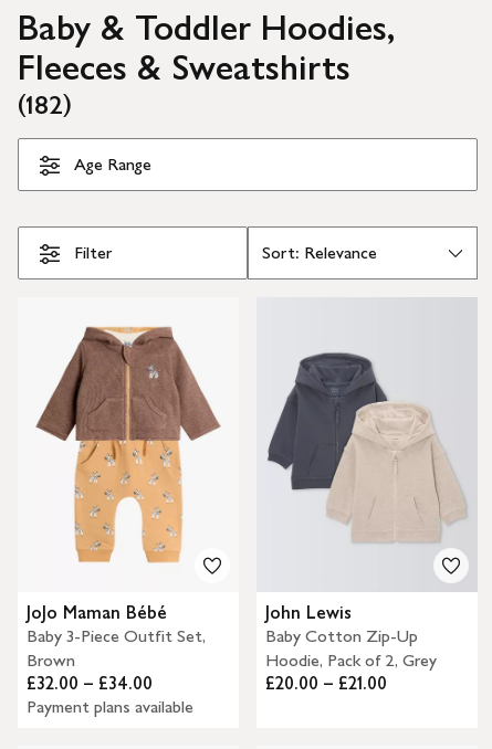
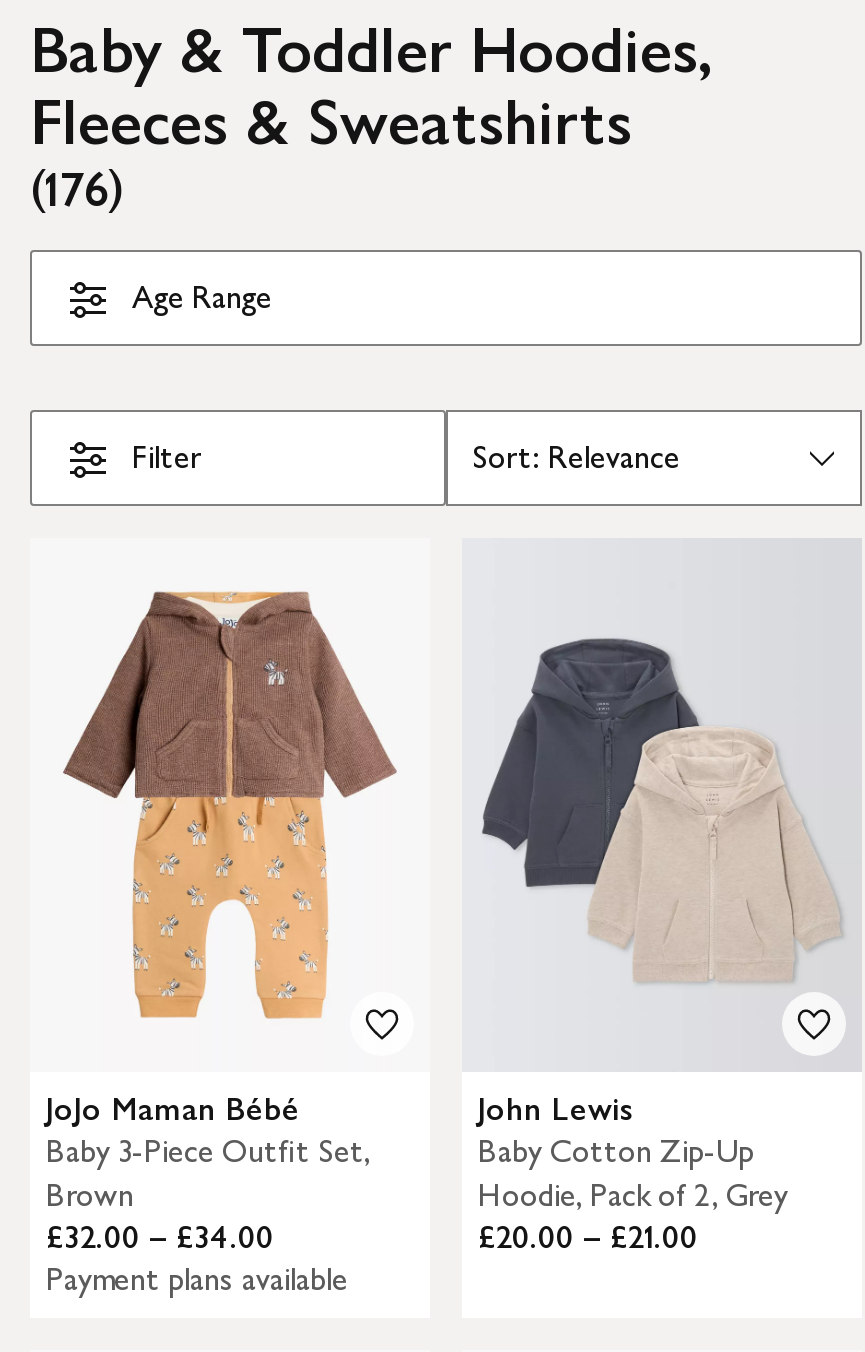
[18,86,72,120] (182) -> [30,156,124,218] (176)

